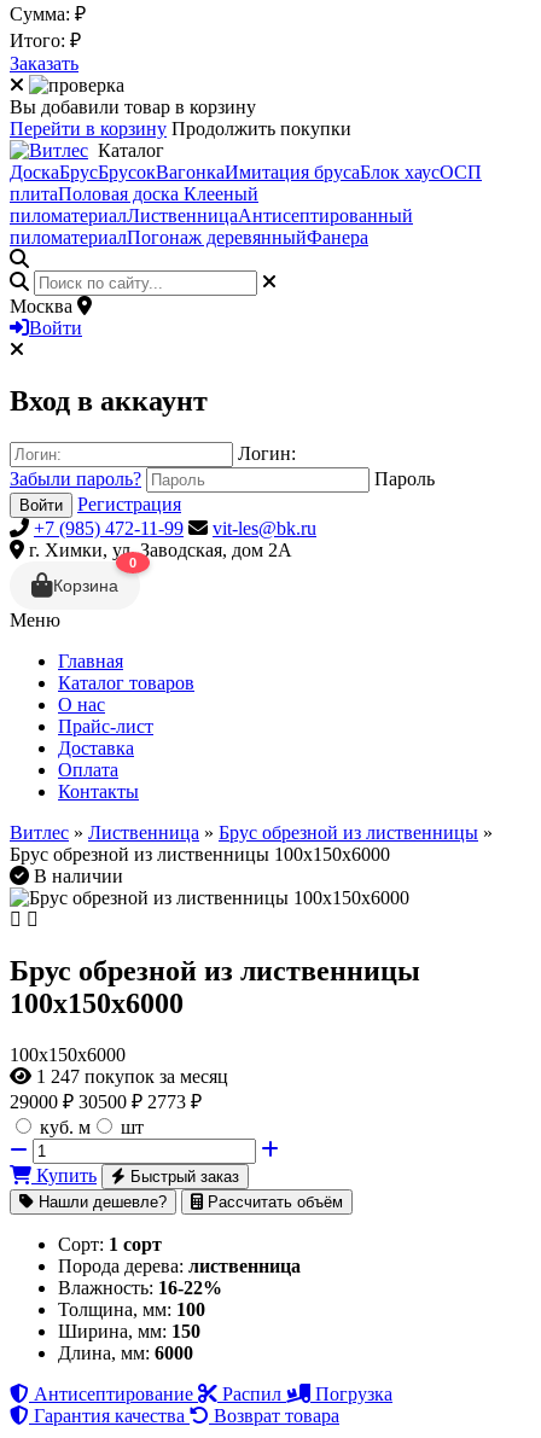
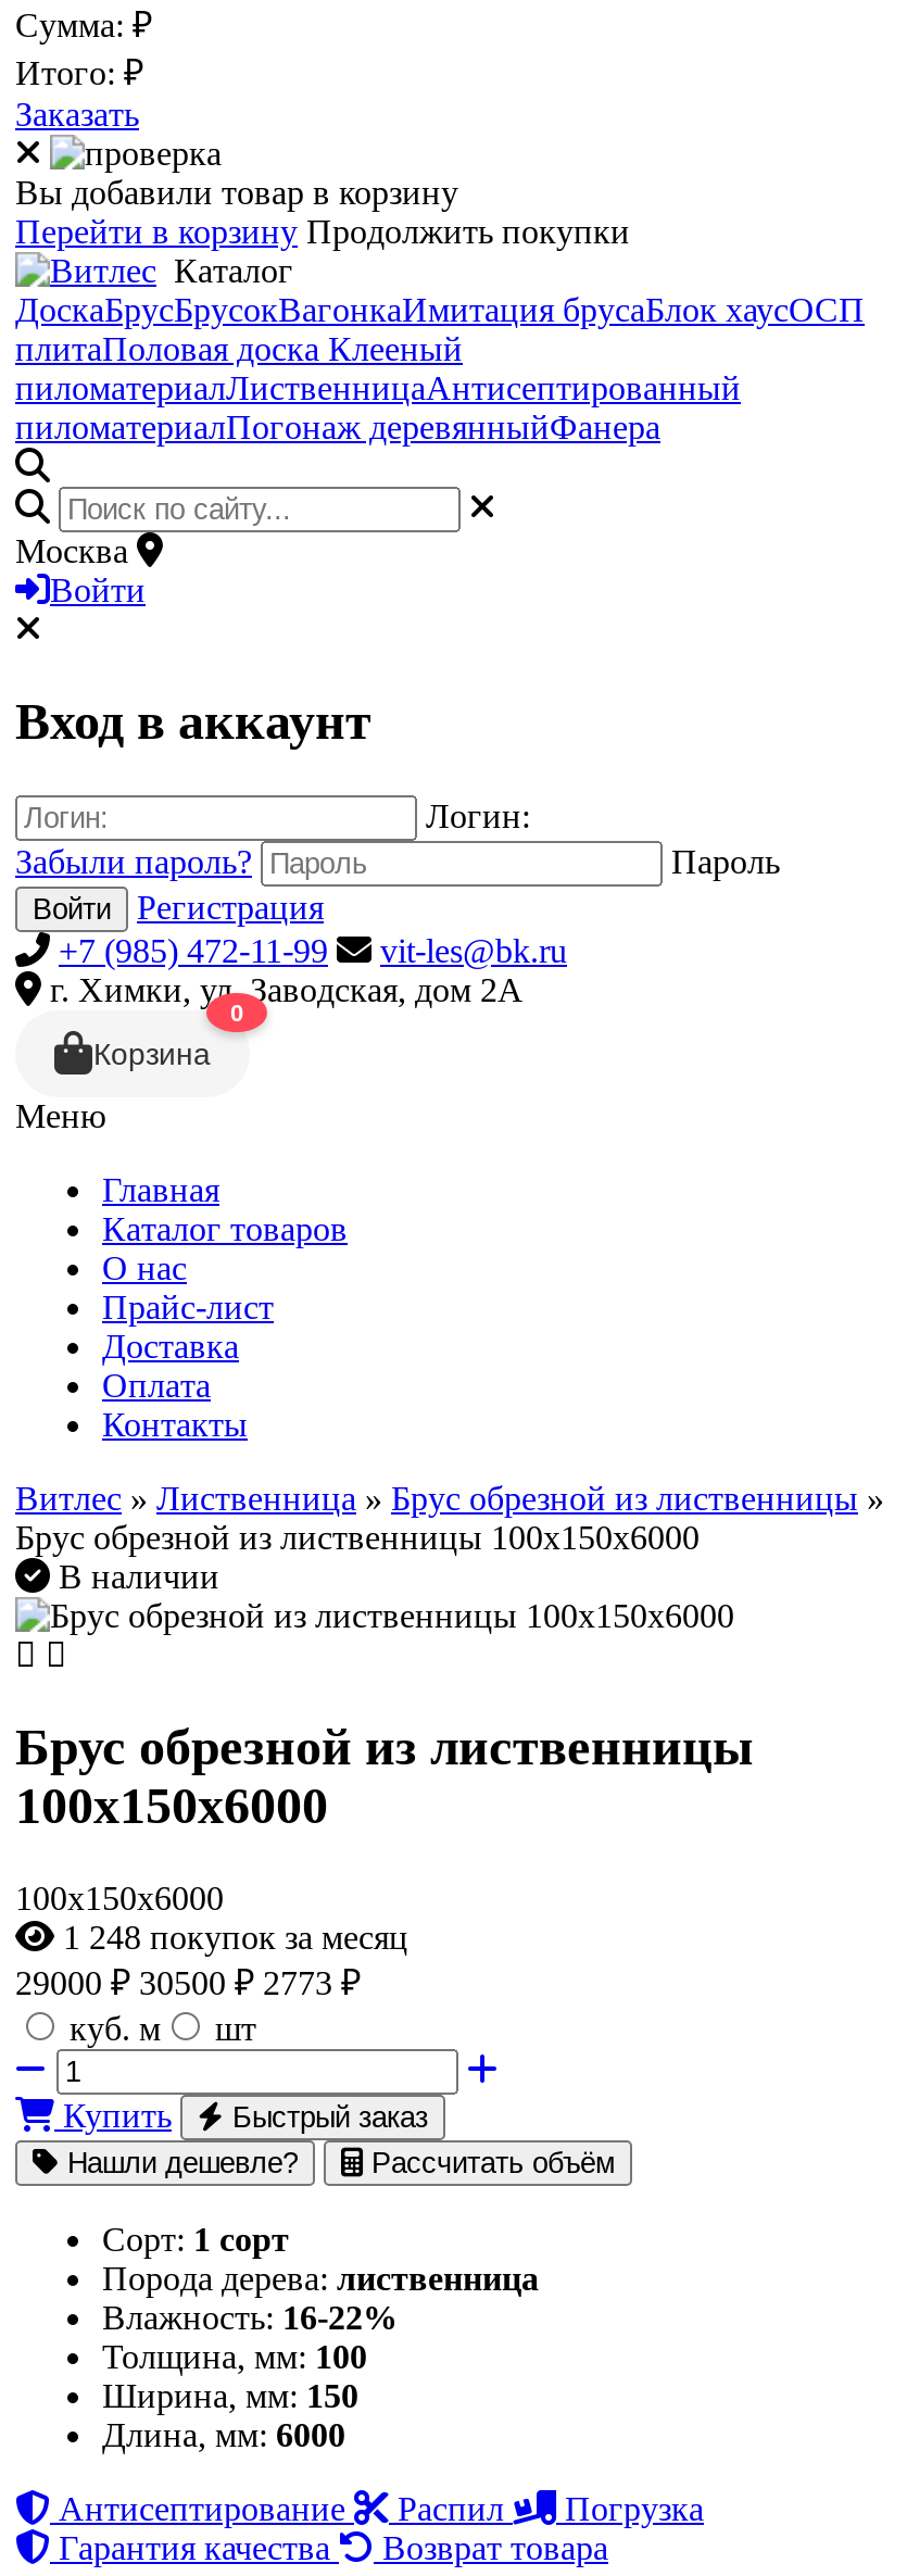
[36,1066,228,1086] 1 247 покупок за месяц -> [63,1918,408,1955] 1 248 покупок за месяц

